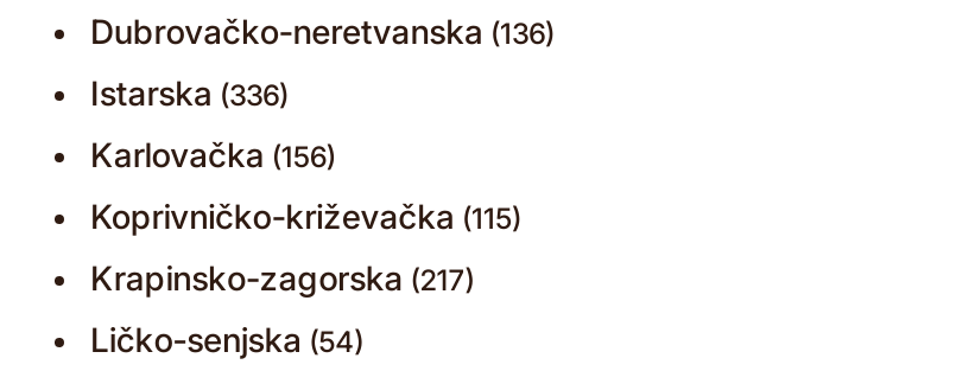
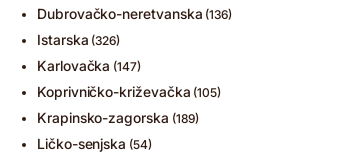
[90,72,289,113] Istarska (336) -> [37,31,120,48] Istarska (326)
[90,134,336,174] Karlovačka (156) -> [37,57,141,74] Karlovačka (147)
[90,196,521,236] Koprivničko-križevačka (115) -> [37,83,221,100] Koprivničko-križevačka (105)
[90,257,475,298] Krapinsko-zagorska (217) -> [37,109,199,126] Krapinsko-zagorska (189)

